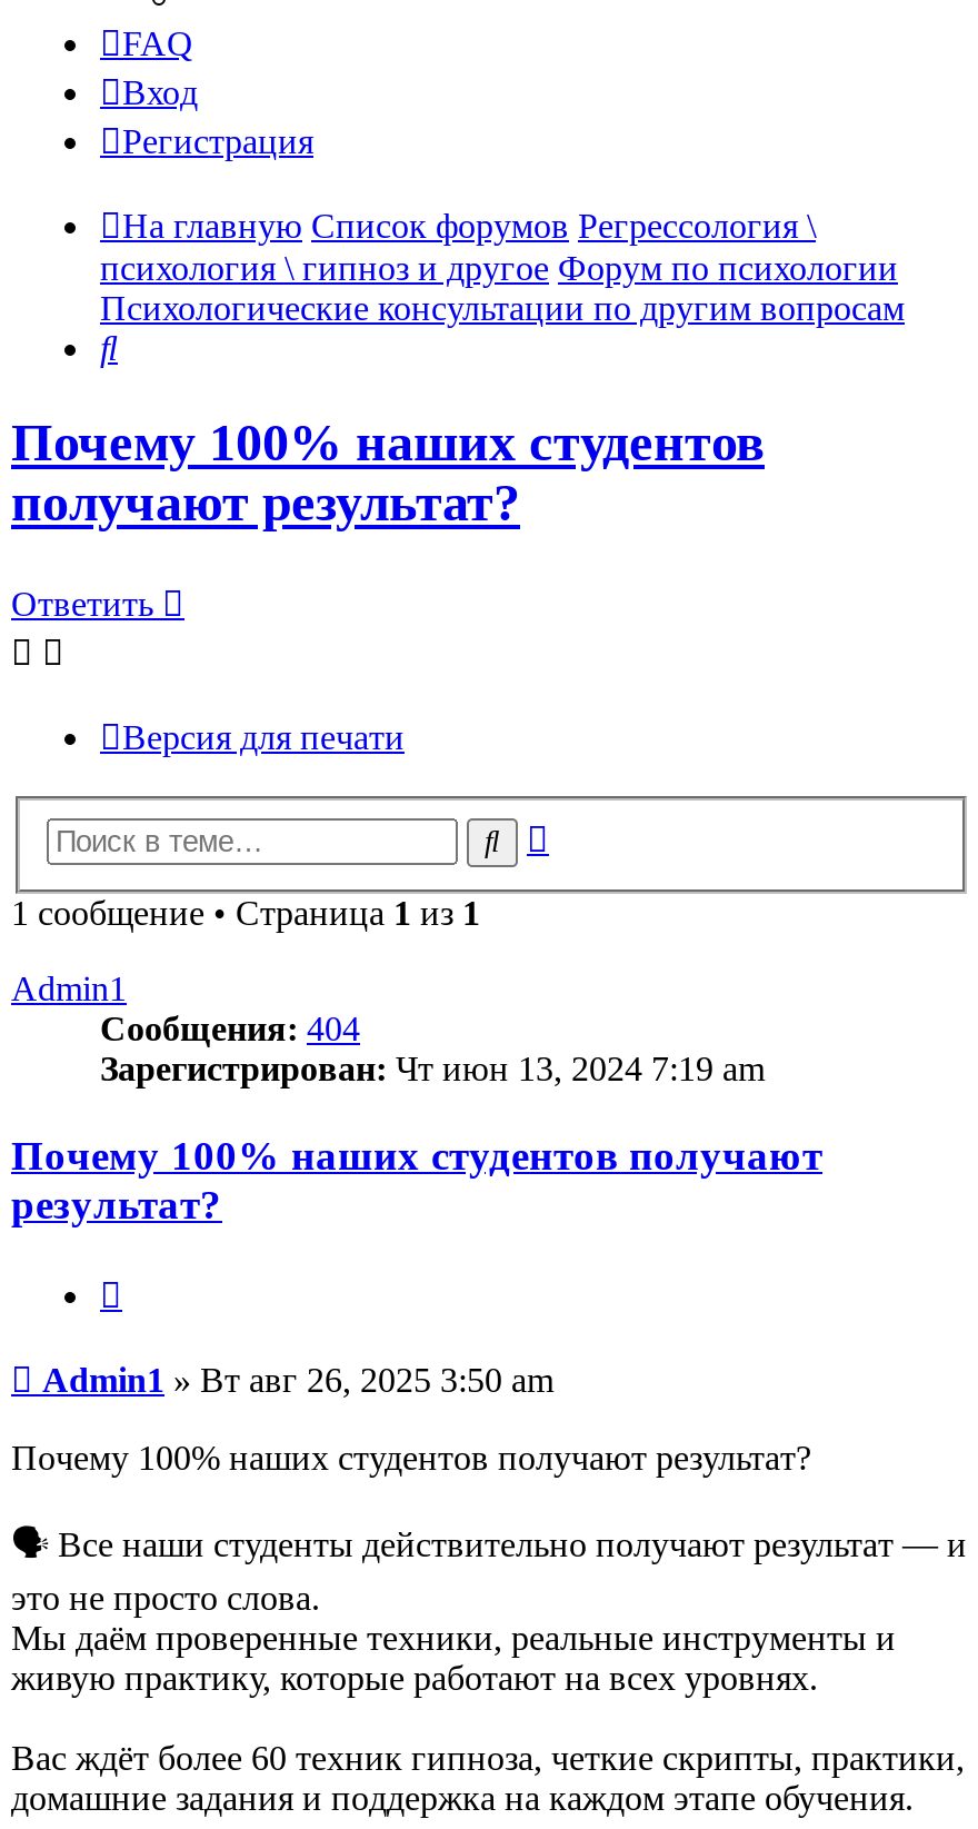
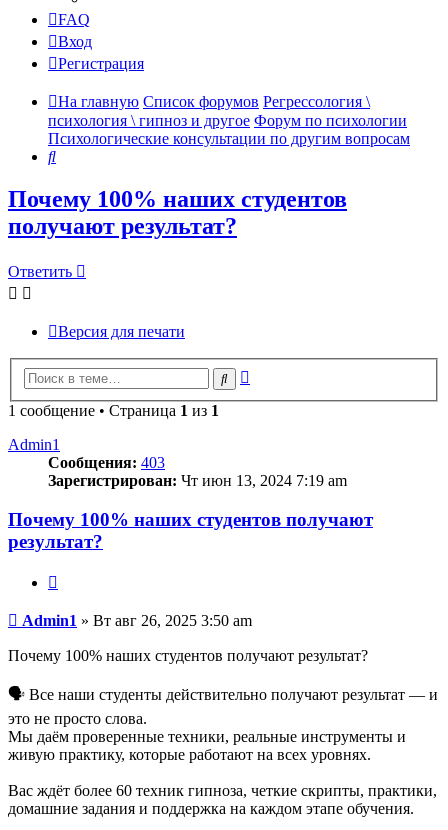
[100,1009,360,1047] Сообщения: 404 -> [48,454,165,471] Сообщения: 403

